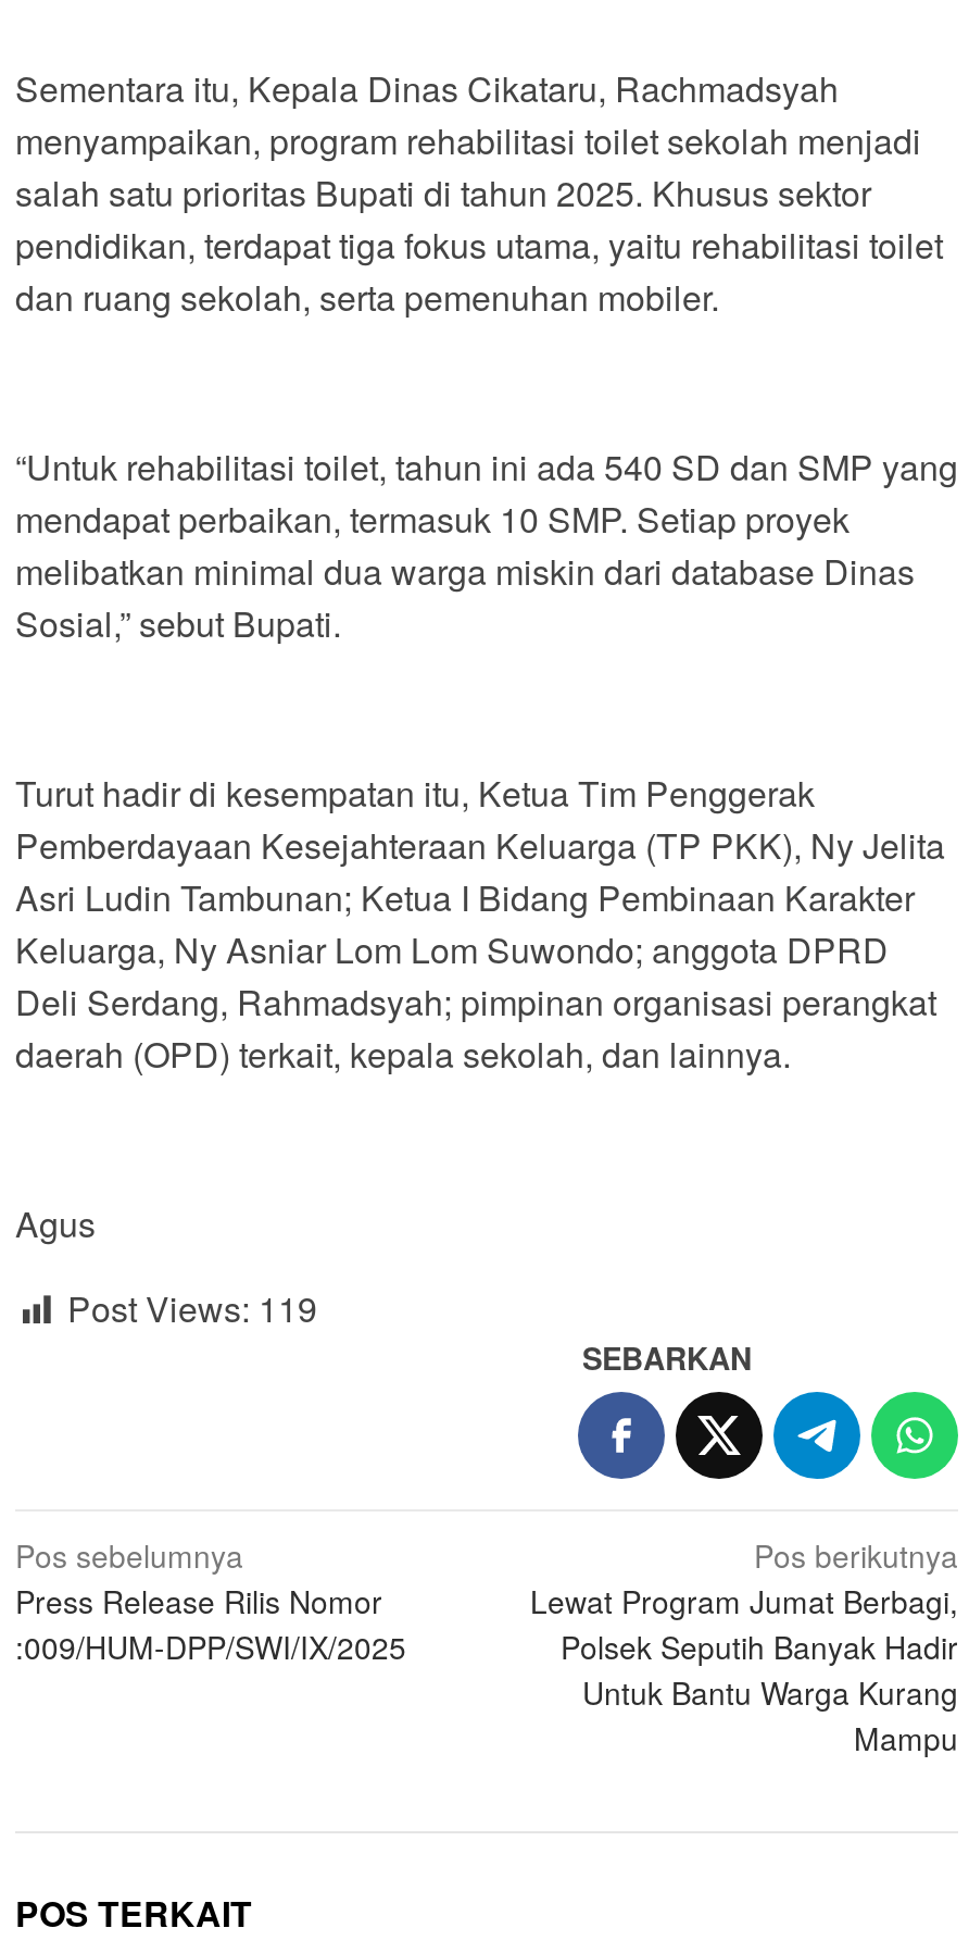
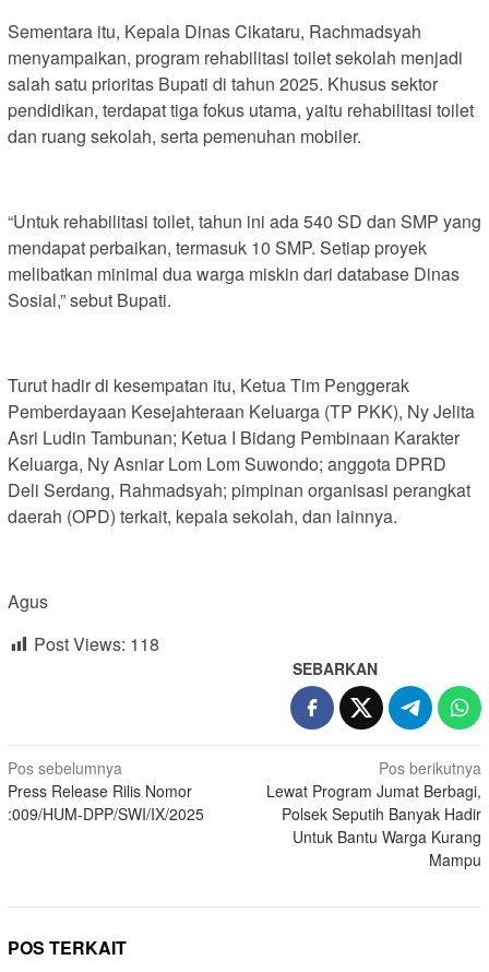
[67,1284,317,1334] Post Views: 119 -> [34,631,159,656] Post Views: 118

